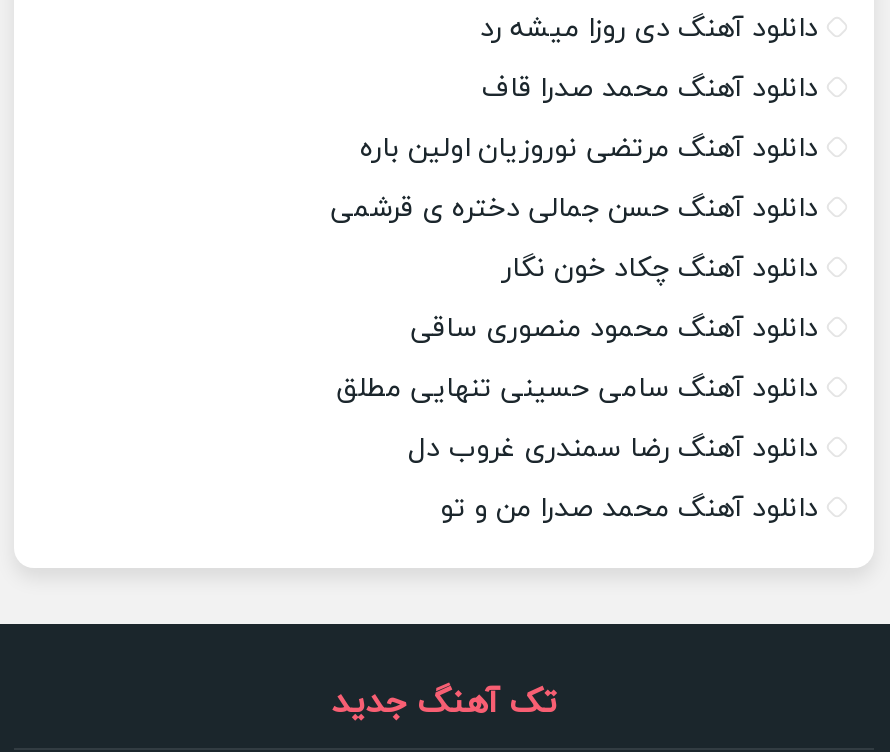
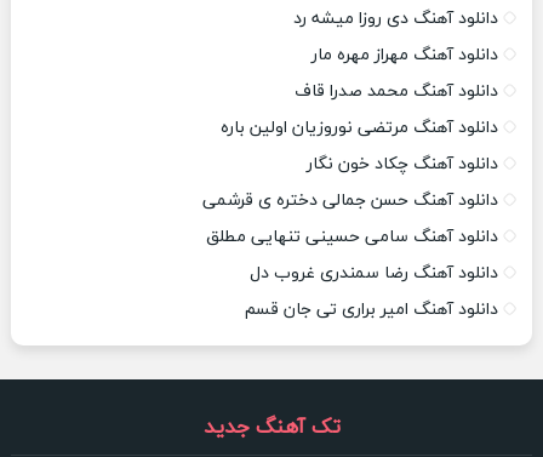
none -> [311,43,498,66] دانلود آهنگ مهراز مهره مار
moved [360,70,818,168] -> [221,80,498,139]: دانلود آهنگ محمد صدرا قاف | دانلود آهنگ مرتضی نوروزیان اولین باره
moved [330,190,818,228] -> [202,189,498,212]: دانلود آهنگ حسن جمالی دختره ی قرشمی
[410,310,818,348] دانلود آهنگ محمود منصوری ساقی -> none
[440,490,818,528] دانلود آهنگ محمد صدرا من و تو -> [245,298,498,321] دانلود آهنگ امیر براری تی جان قسم

